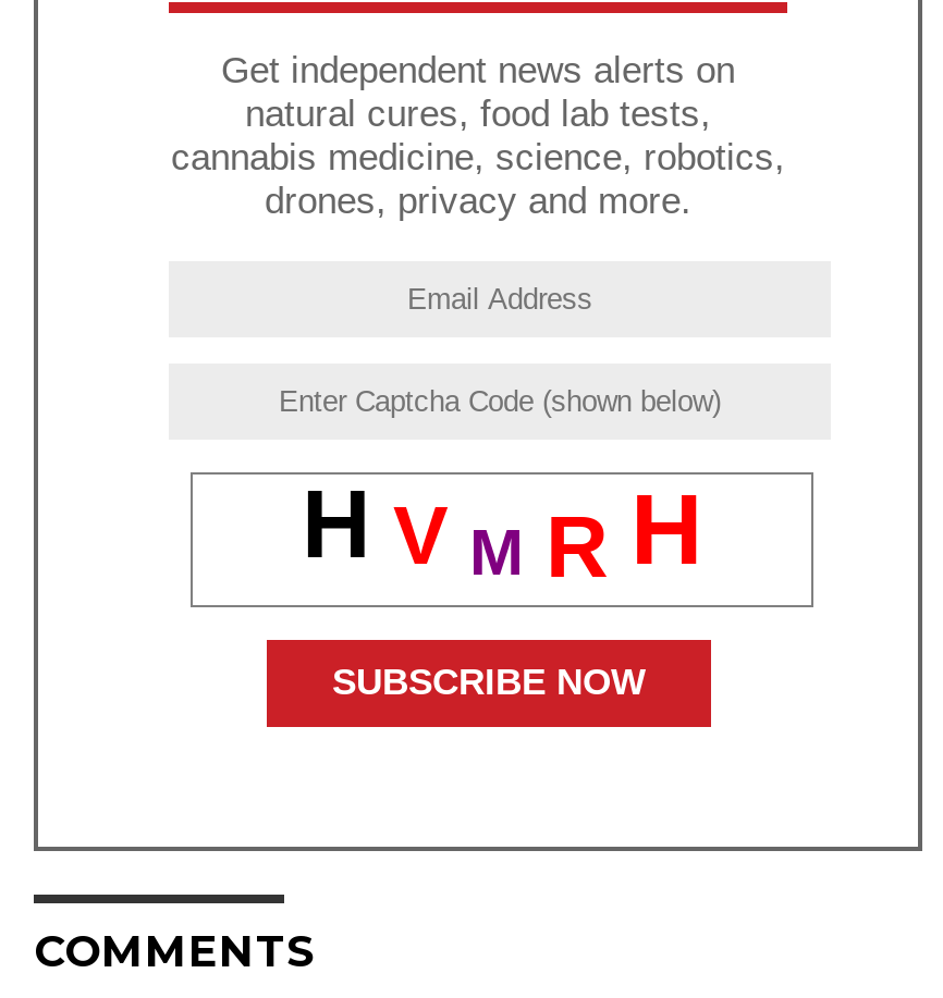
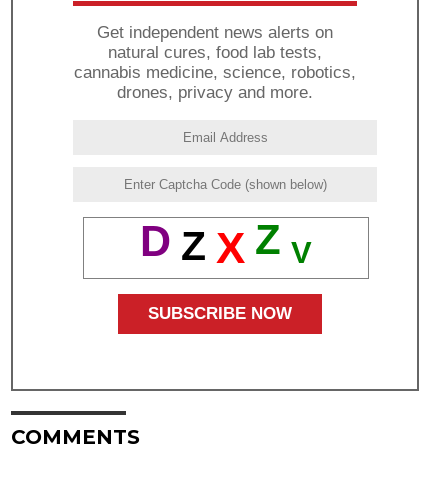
[302,470,702,594] H V M R H -> [140,216,312,272] D Z X Z V

